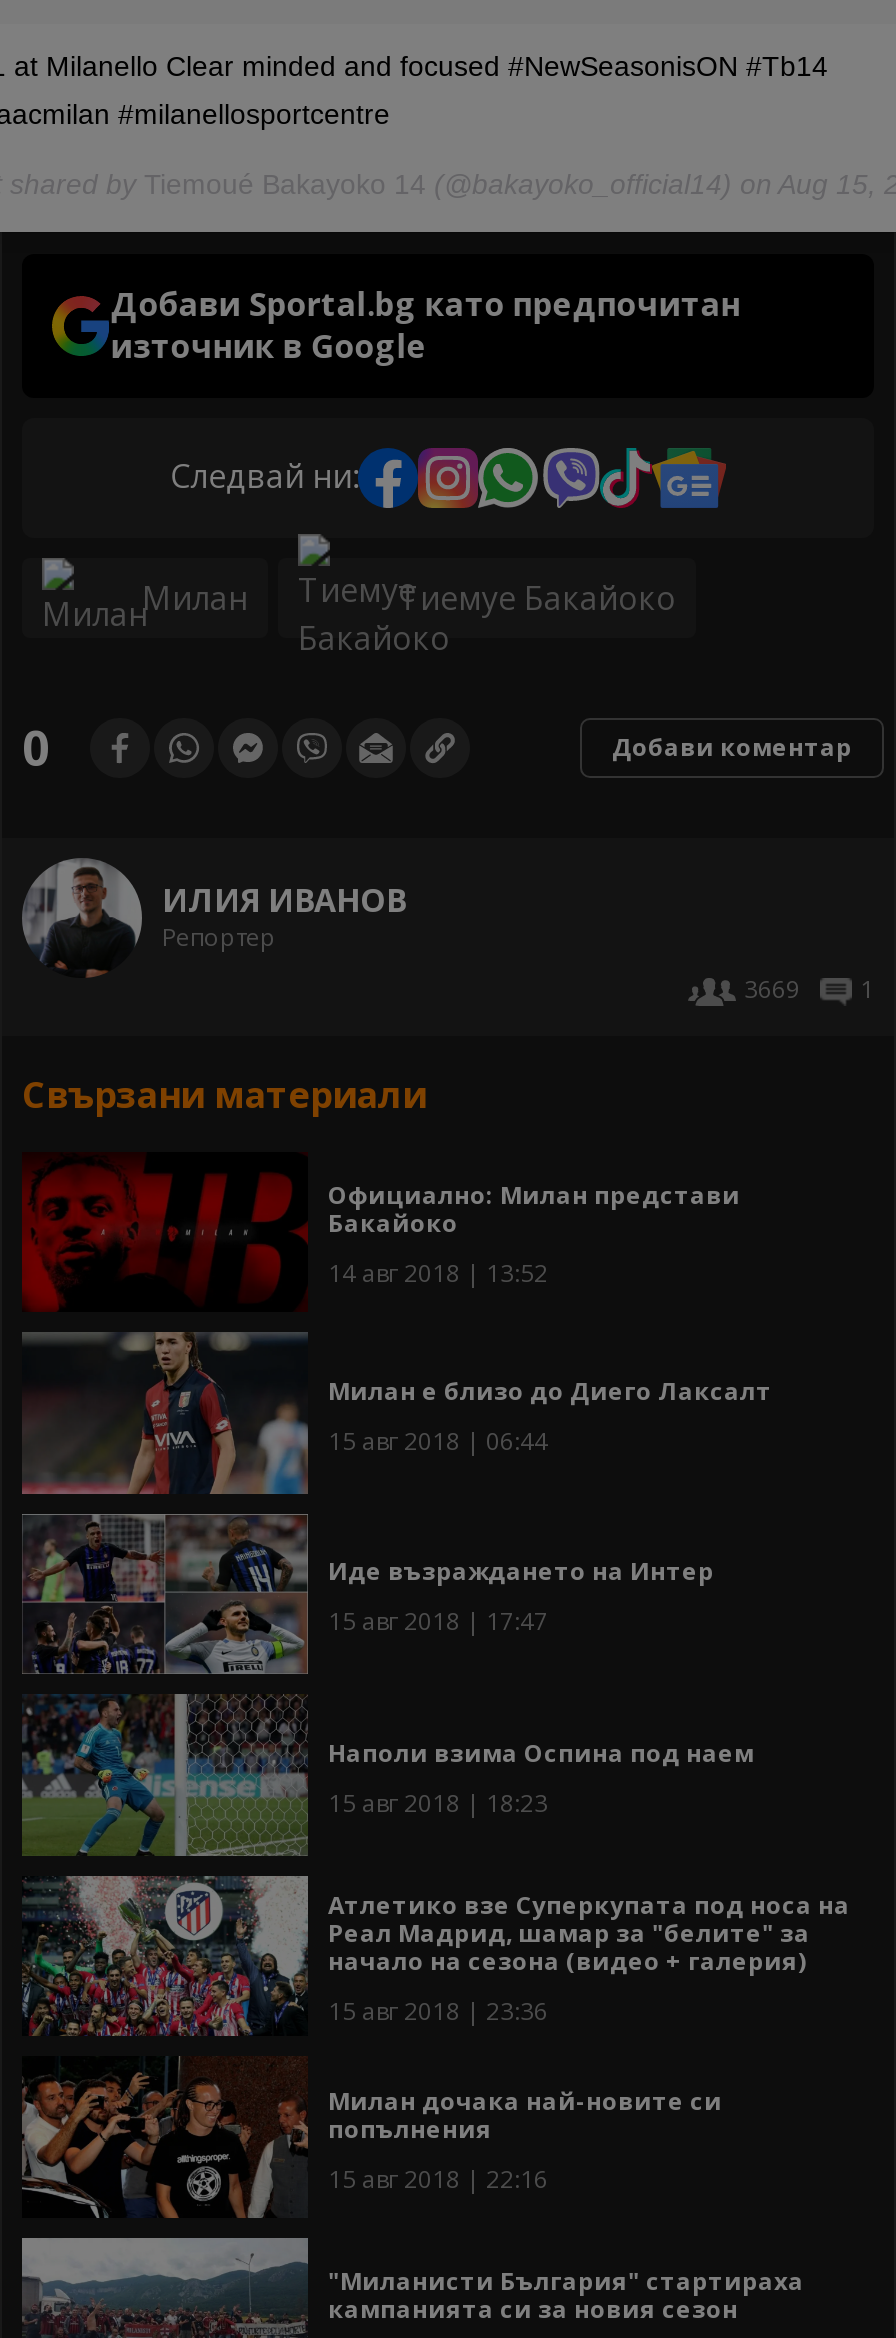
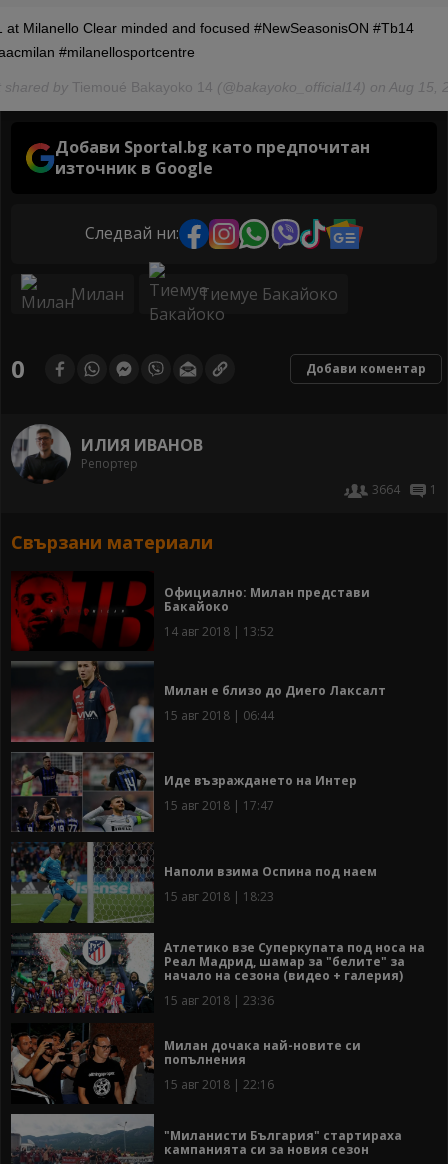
[744,971,874,1005] 3669 1 -> [372,481,437,498] 3664 1

